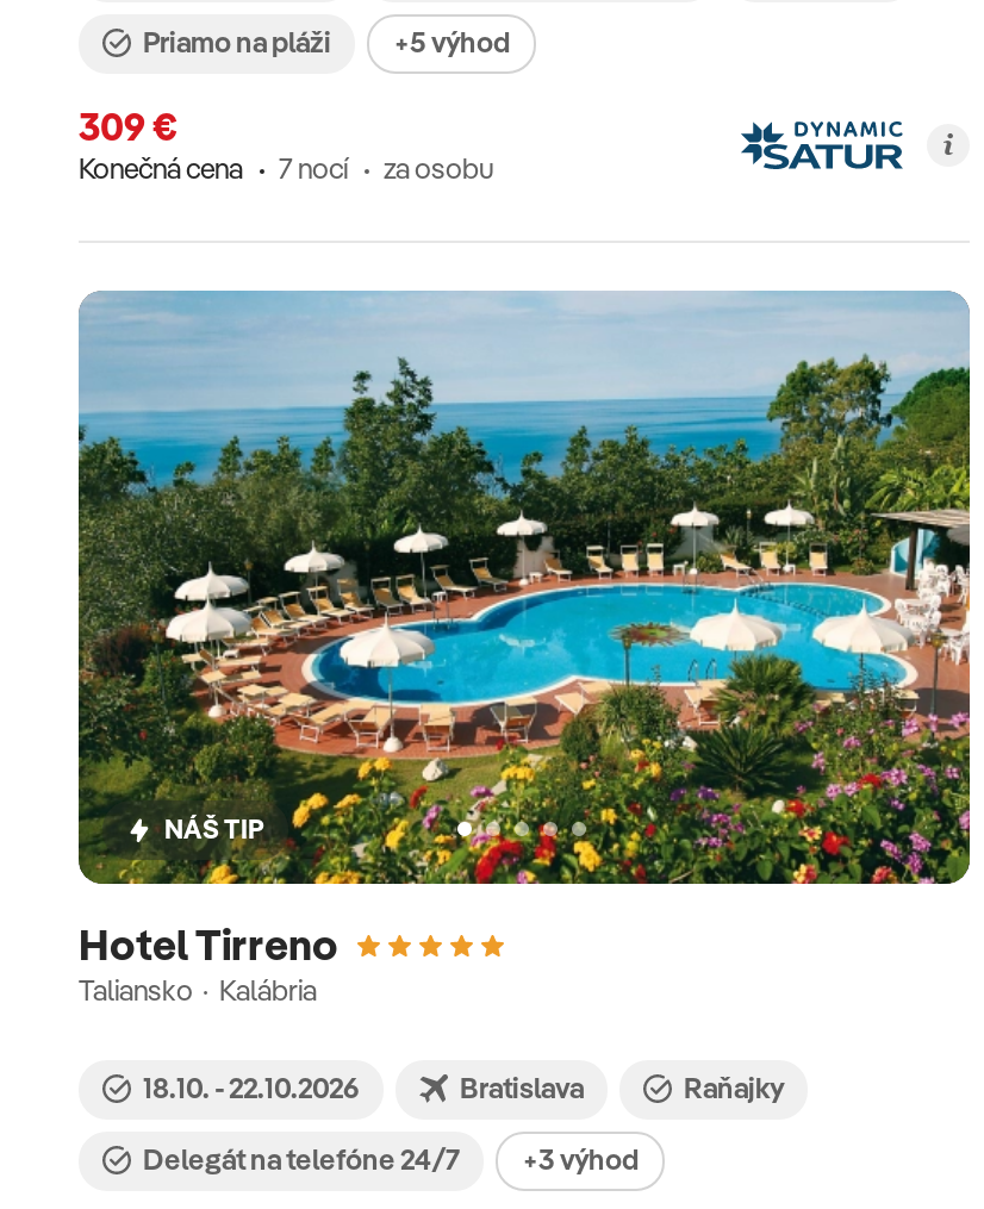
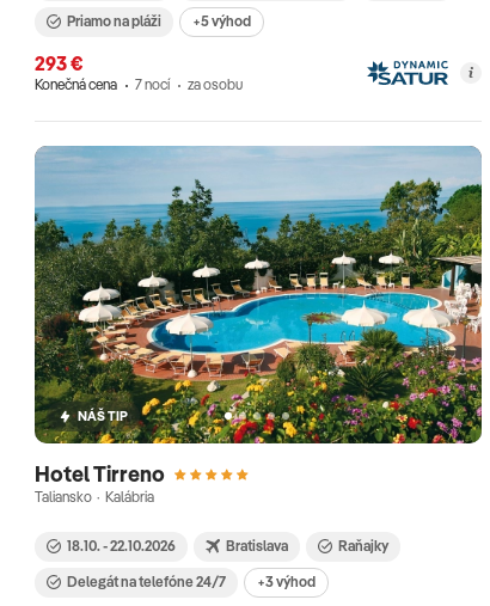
[79,102,176,150] 309 € -> [35,51,82,75] 293 €

